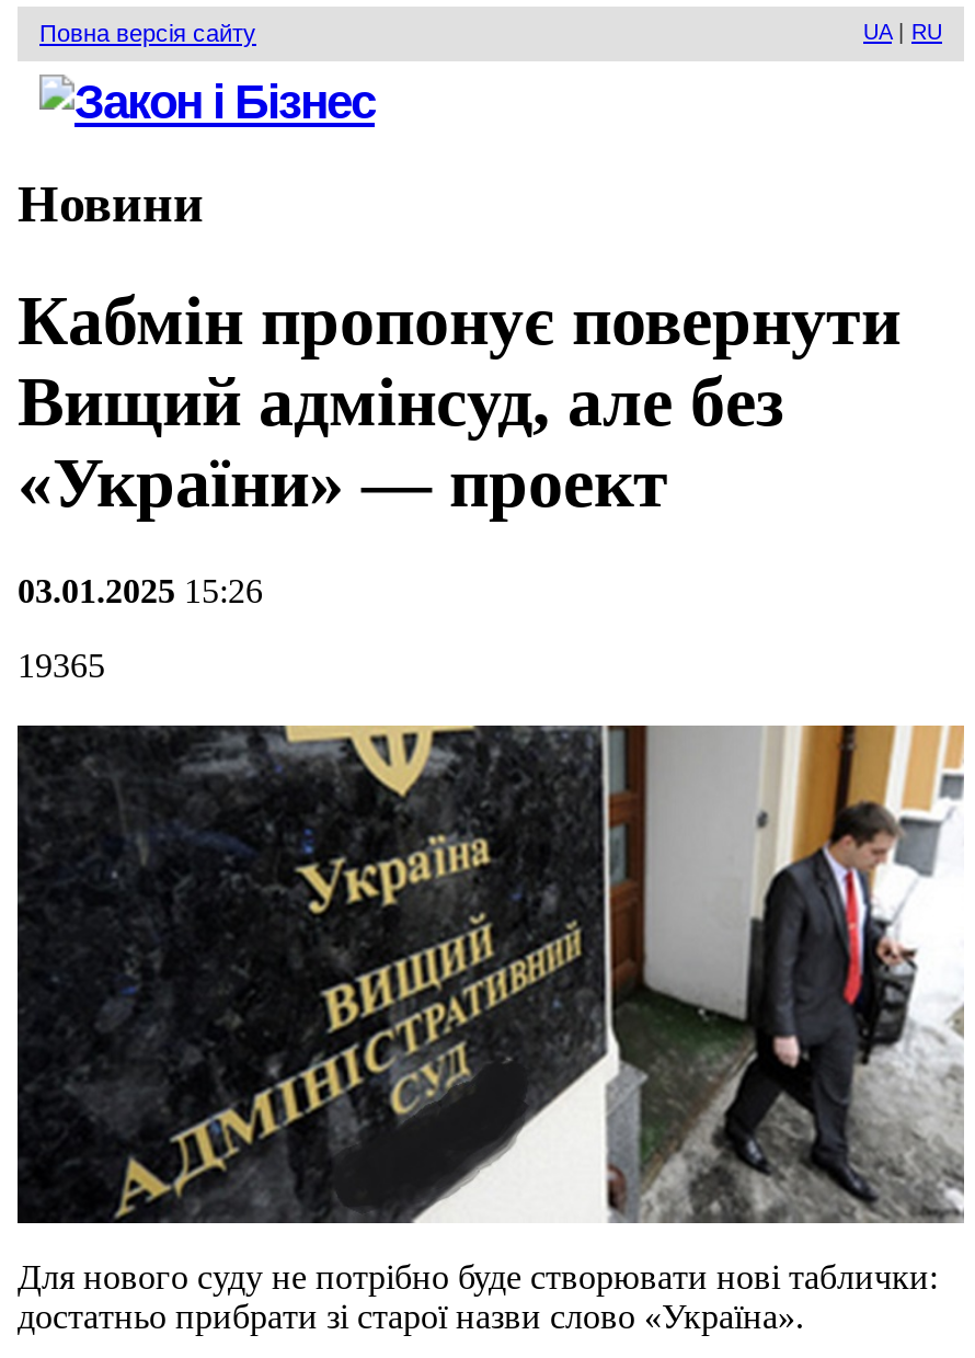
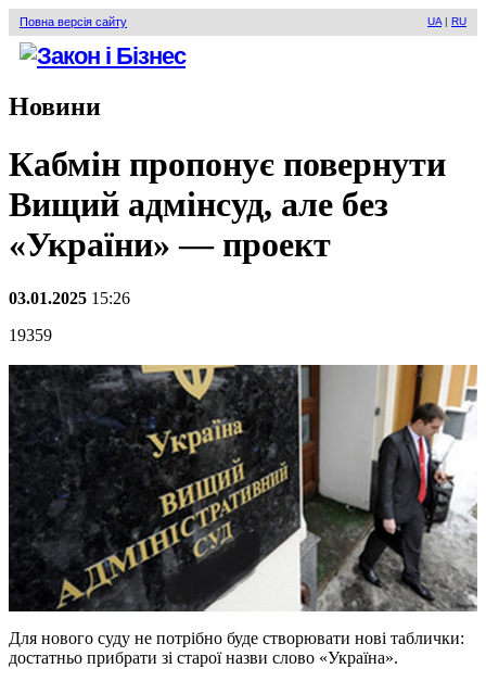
[18,646,105,683] 19365 -> [9,326,52,344] 19359

